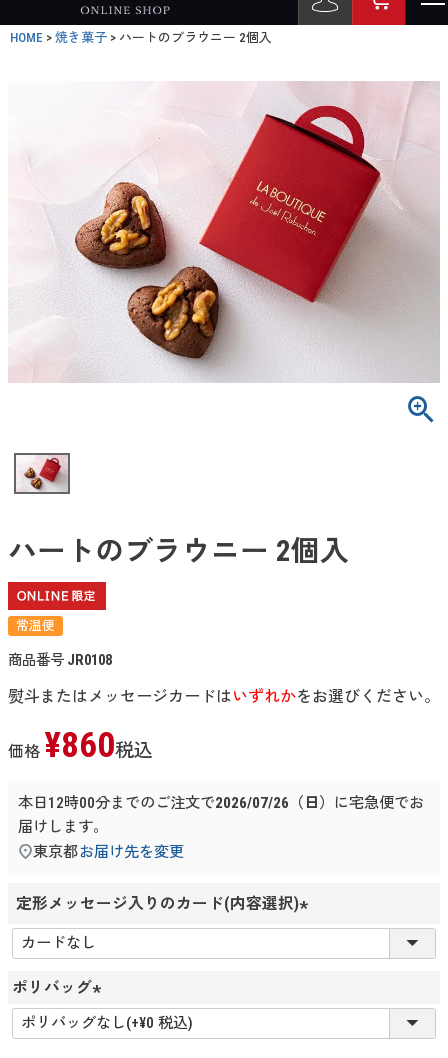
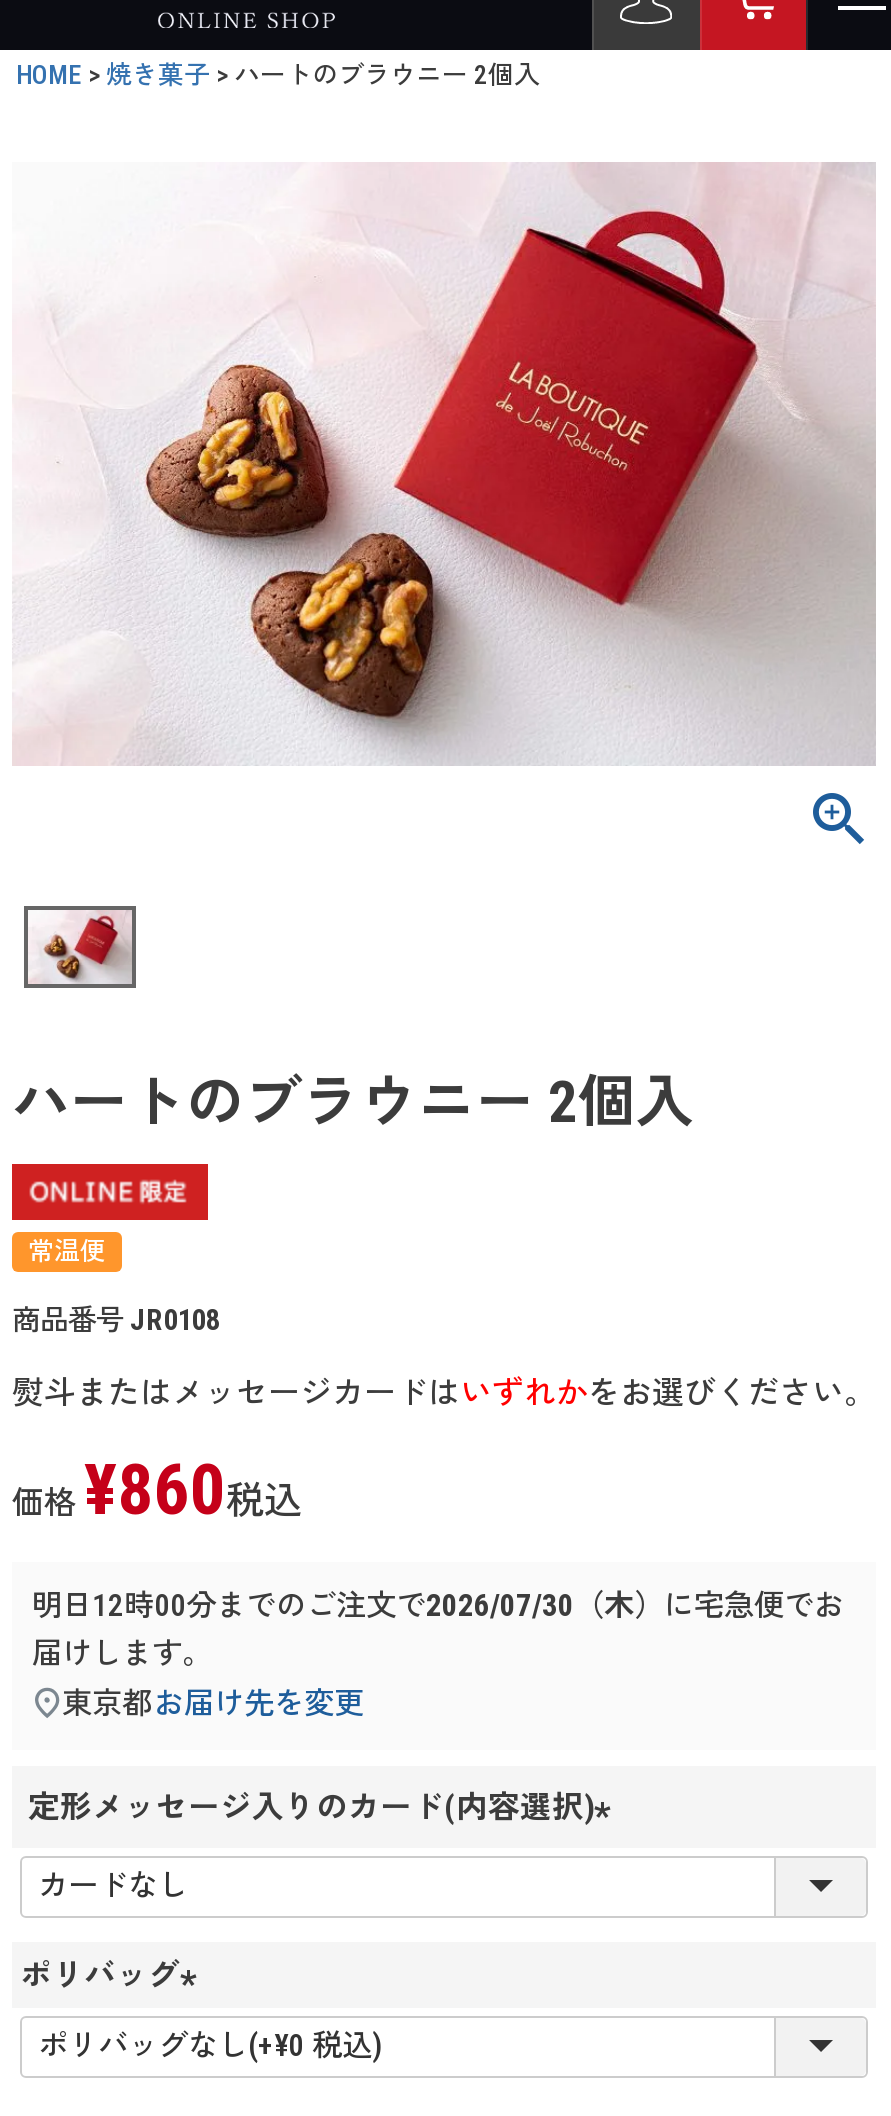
[18,794,424,812] 本日12時00分までのご注文で2026/07/26（日）に宅急便でお -> [32,1588,844,1624] 明日12時00分までのご注文で2026/07/30（木）に宅急便でお

